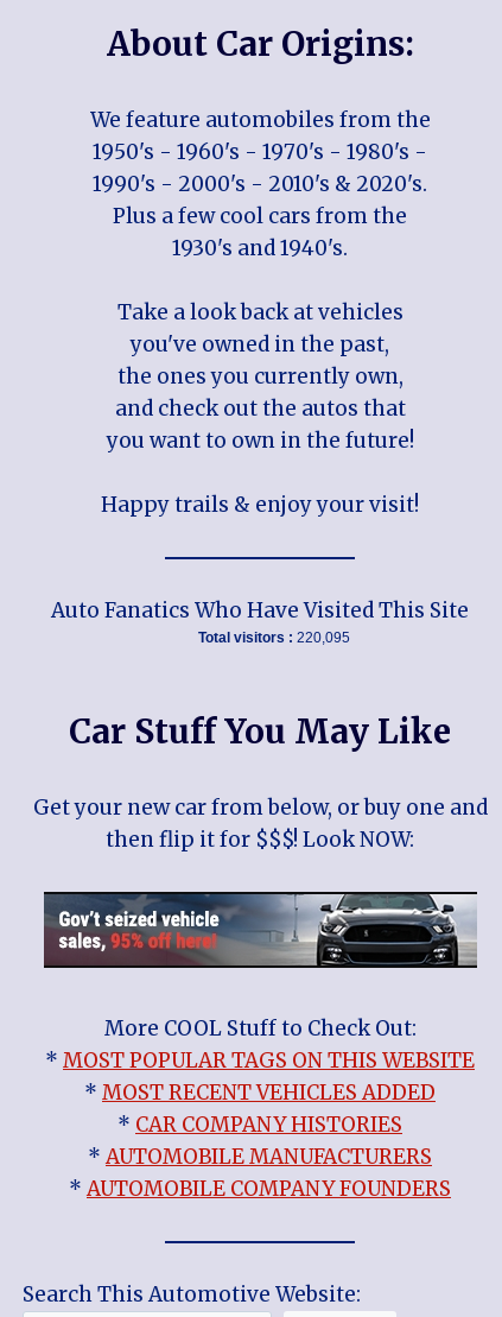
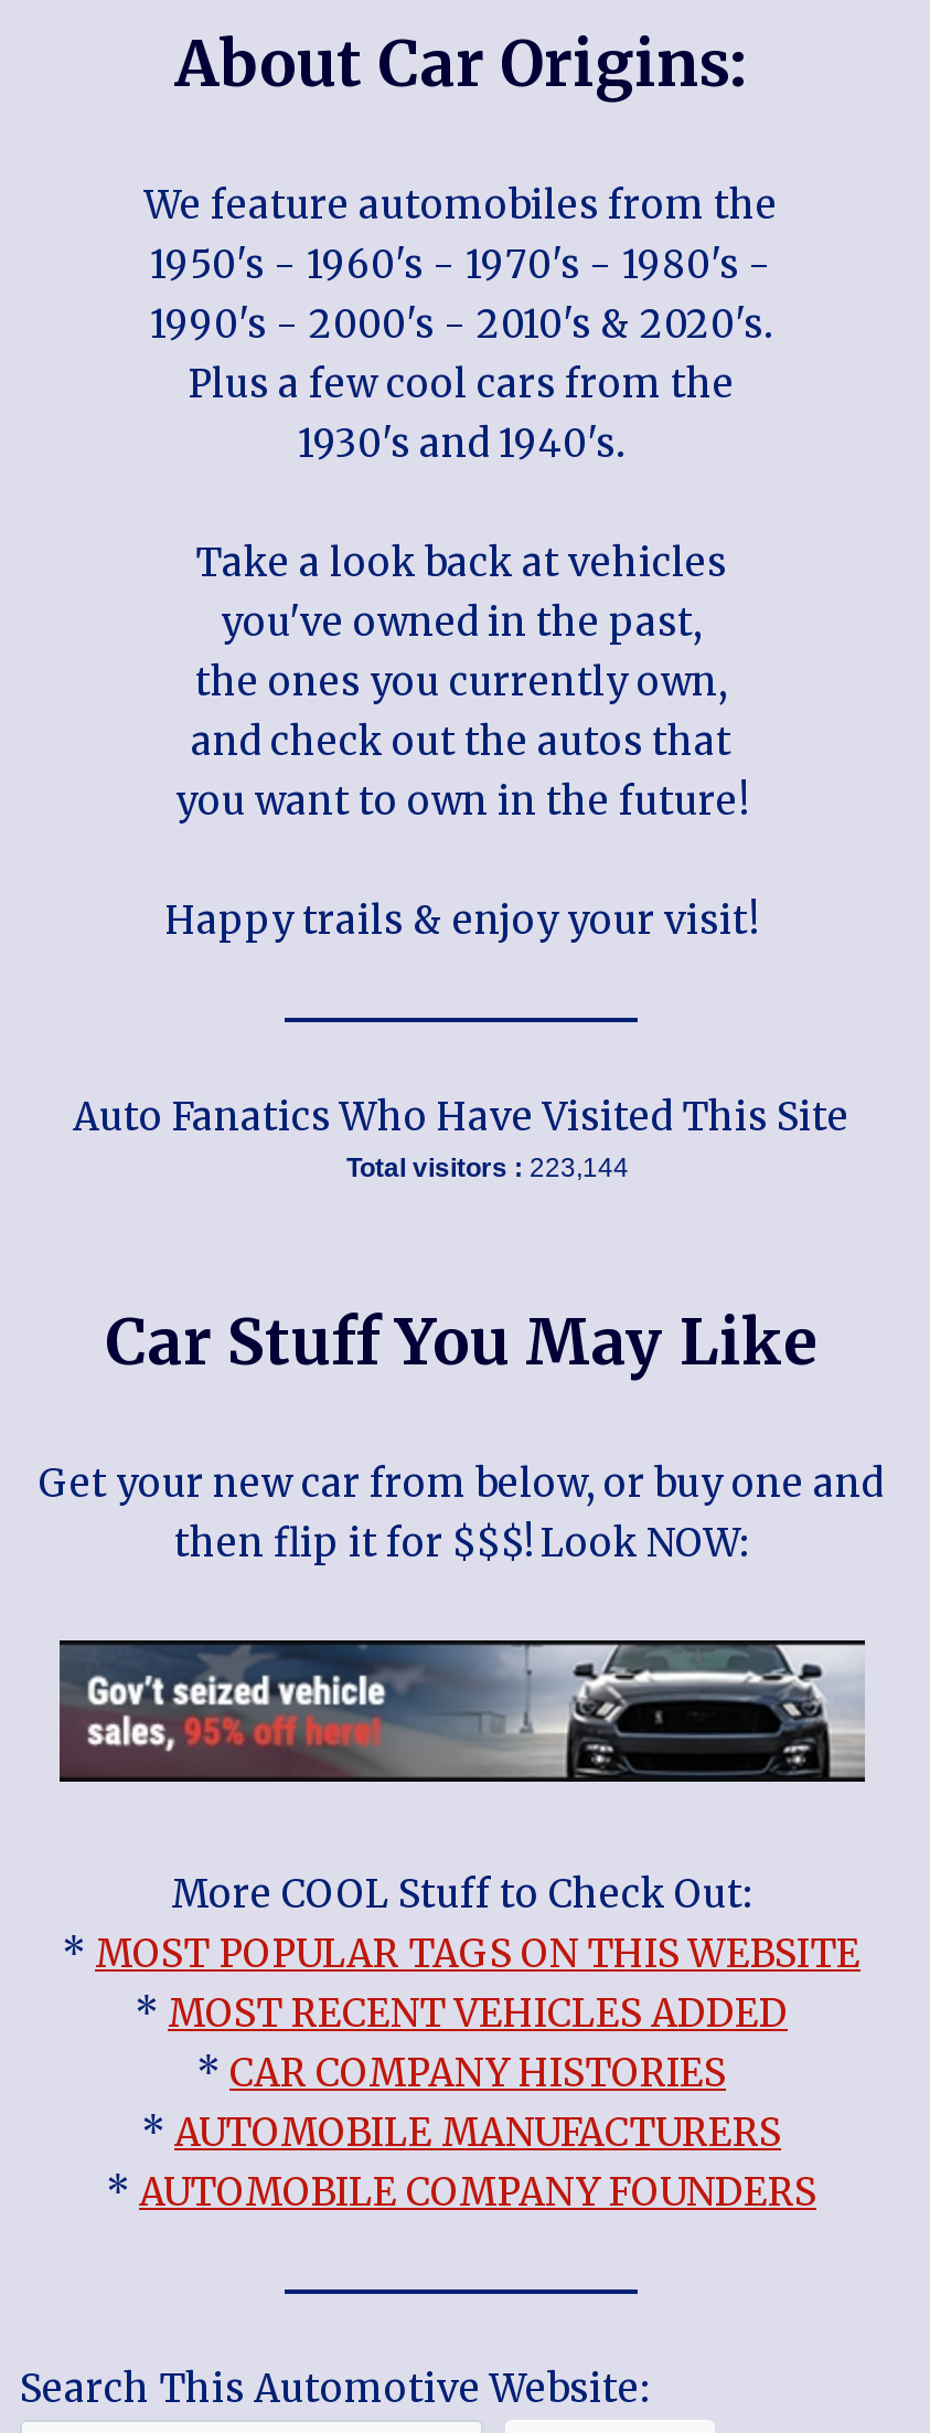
[198,629,350,646] Total visitors : 220,095 -> [346,1152,629,1183] Total visitors : 223,144

